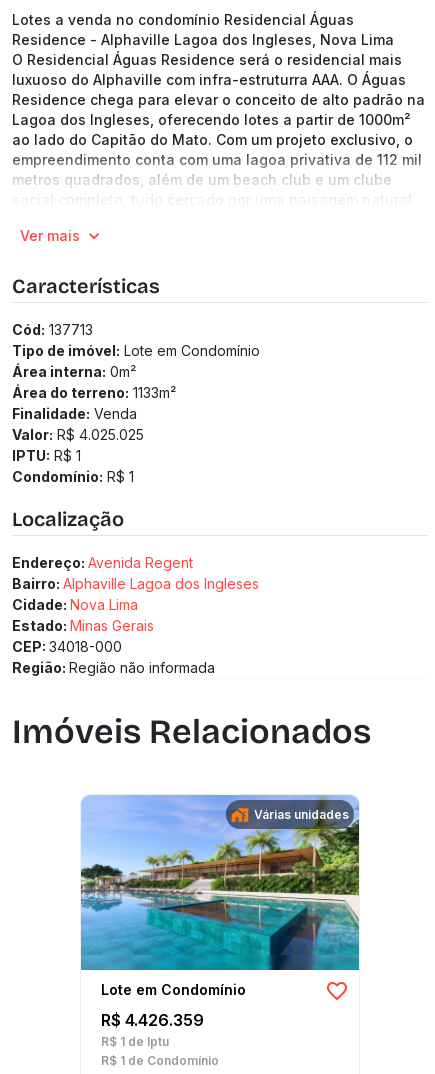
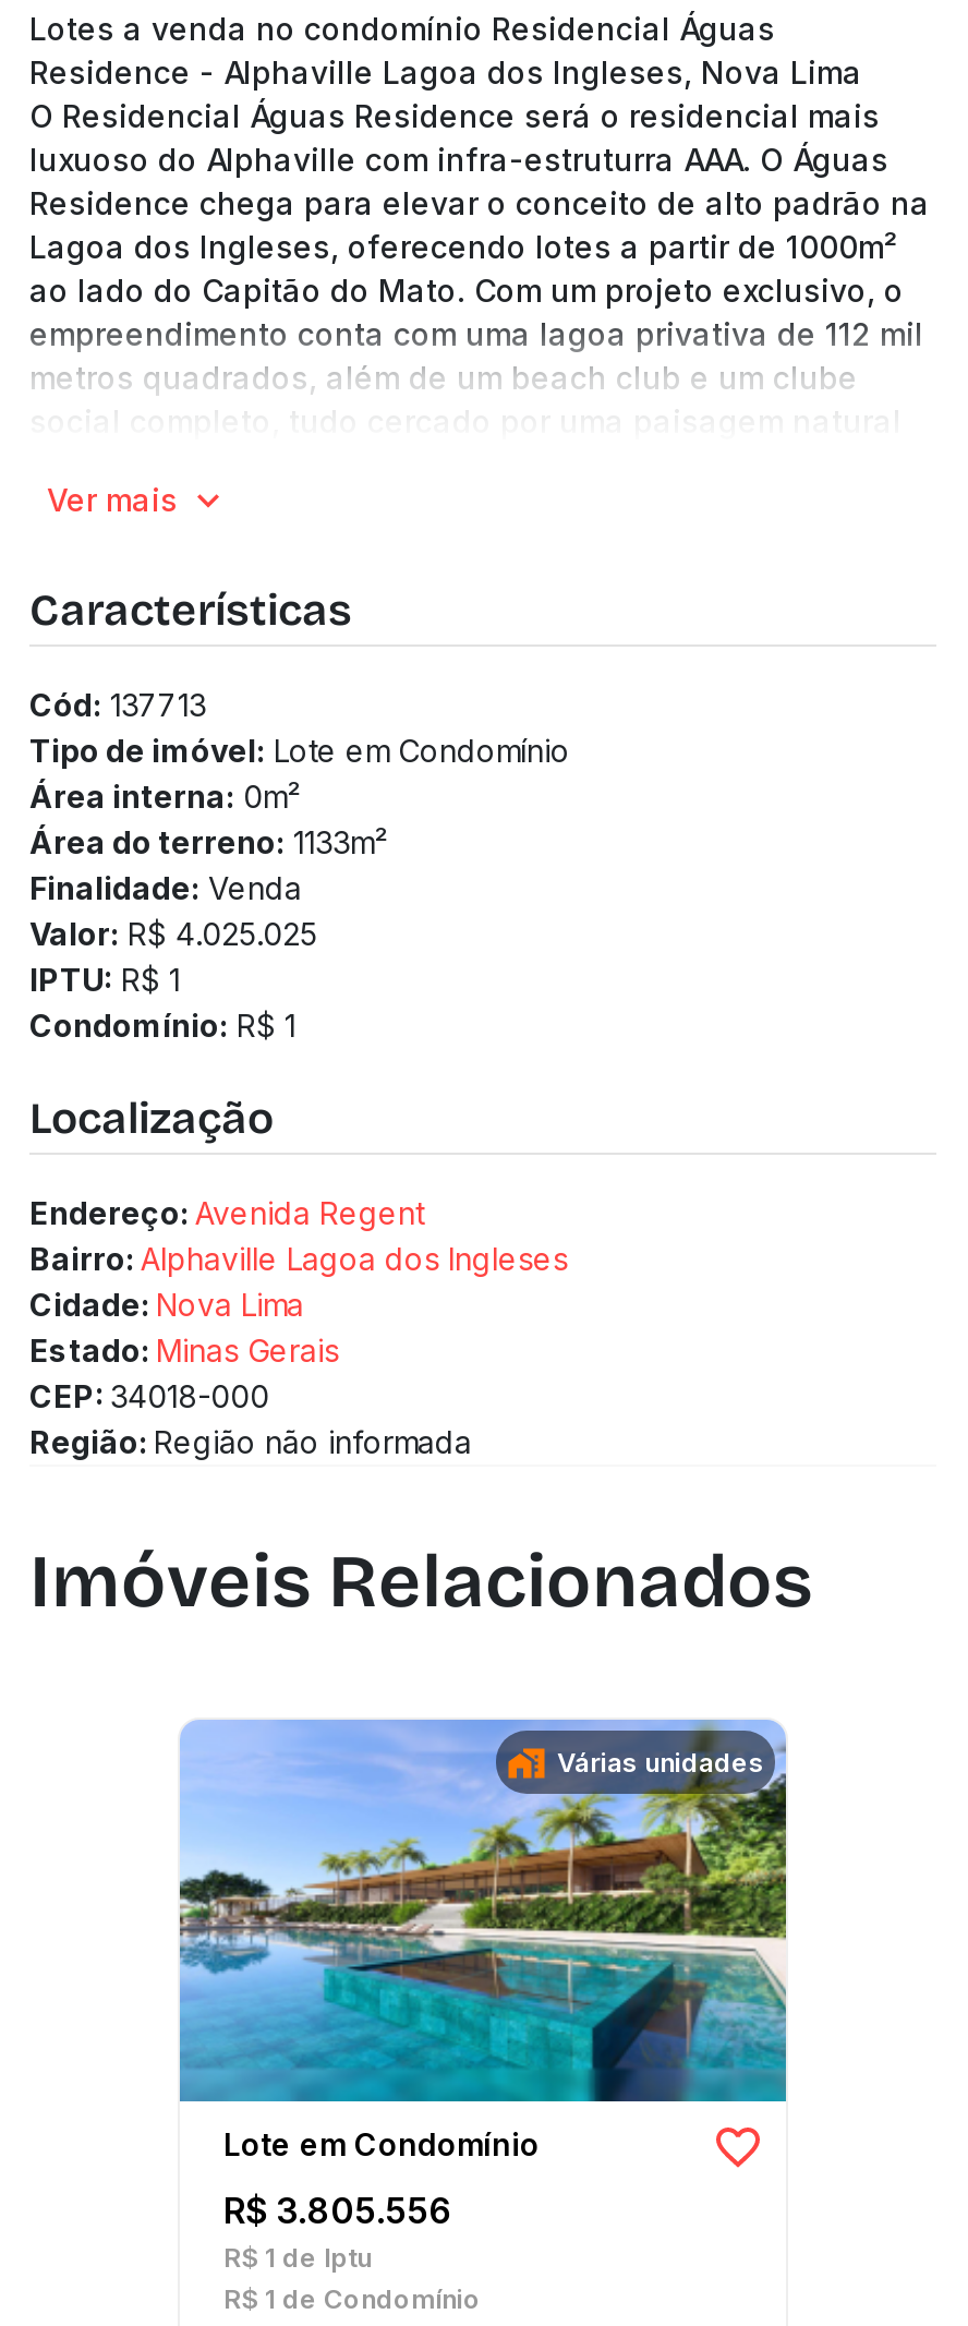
[101,1010,204,1030] R$ 4.426.359 -> [223,2189,452,2232] R$ 3.805.556

